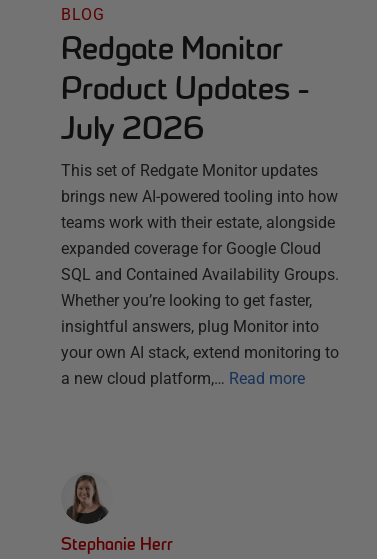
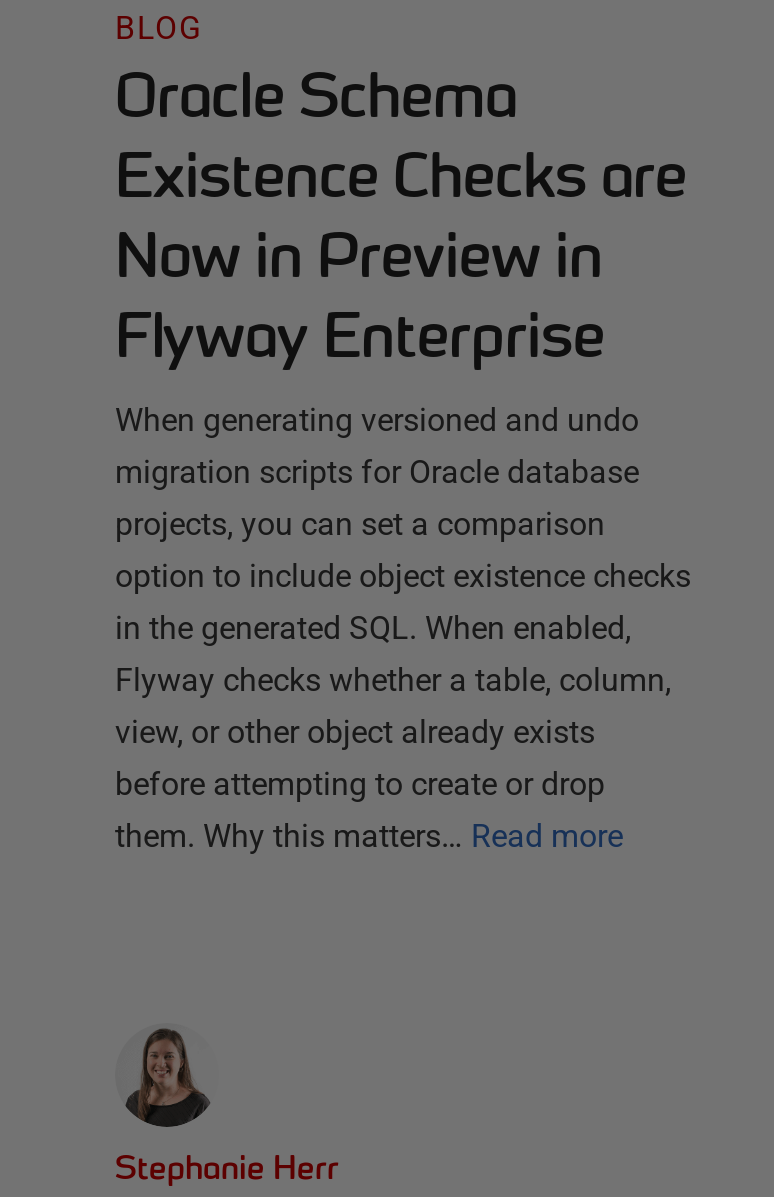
[61,30,339,388] Redgate Monitor | Product Updates - | July 2026 | This set of Redgate Monitor updates | brings new AI-powered tooling into how | teams work with their estate, alongside | expanded coverage for Google Cloud | SQL and Contained Availability Groups. | Whether you’re looking to get faster, | insightful answers, plug Monitor into | your own AI stack, extend monitoring to | a new cloud platform,… Read more -> [115,59,691,855] Oracle Schema | Existence Checks are | Now in Preview in | Flyway Enterprise | When generating versioned and undo | migration scripts for Oracle database | projects, you can set a comparison | option to include object existence checks | in the generated SQL. When enabled, | Flyway checks whether a table, column, | view, or other object already exists | before attempting to create or drop | them. Why this matters… Read more

